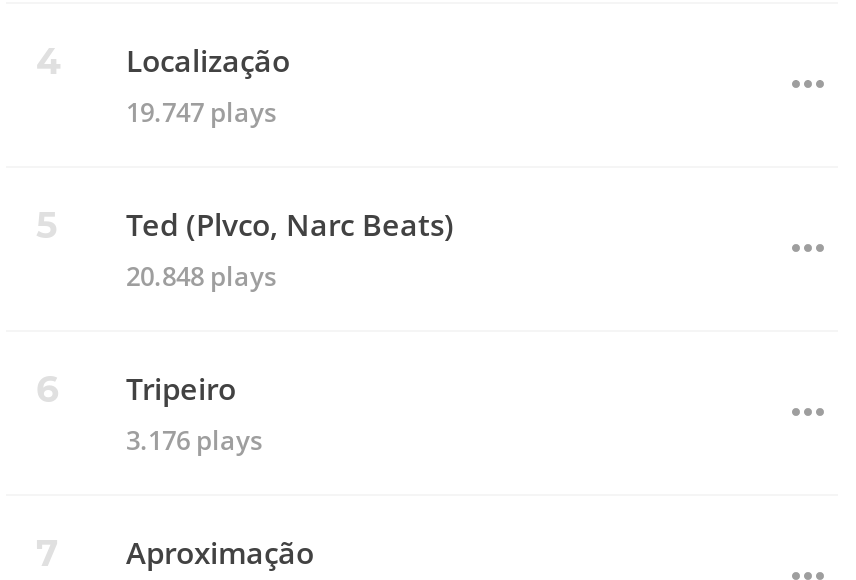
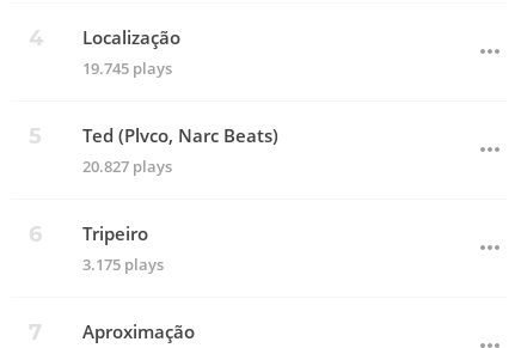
[126,95,276,131] 19.747 plays -> [82,58,172,79] 19.745 plays
[126,259,276,295] 20.848 plays -> [82,156,172,177] 20.827 plays
[126,423,262,459] 3.176 plays -> [82,254,164,275] 3.175 plays

